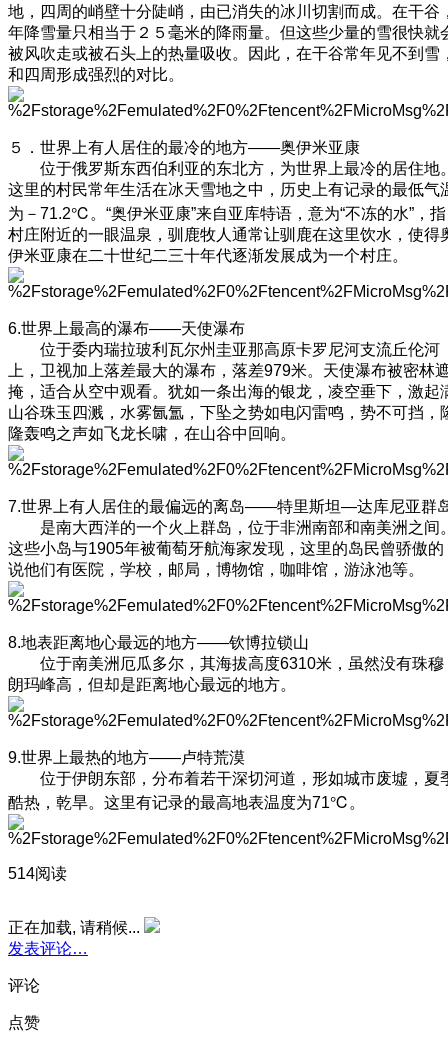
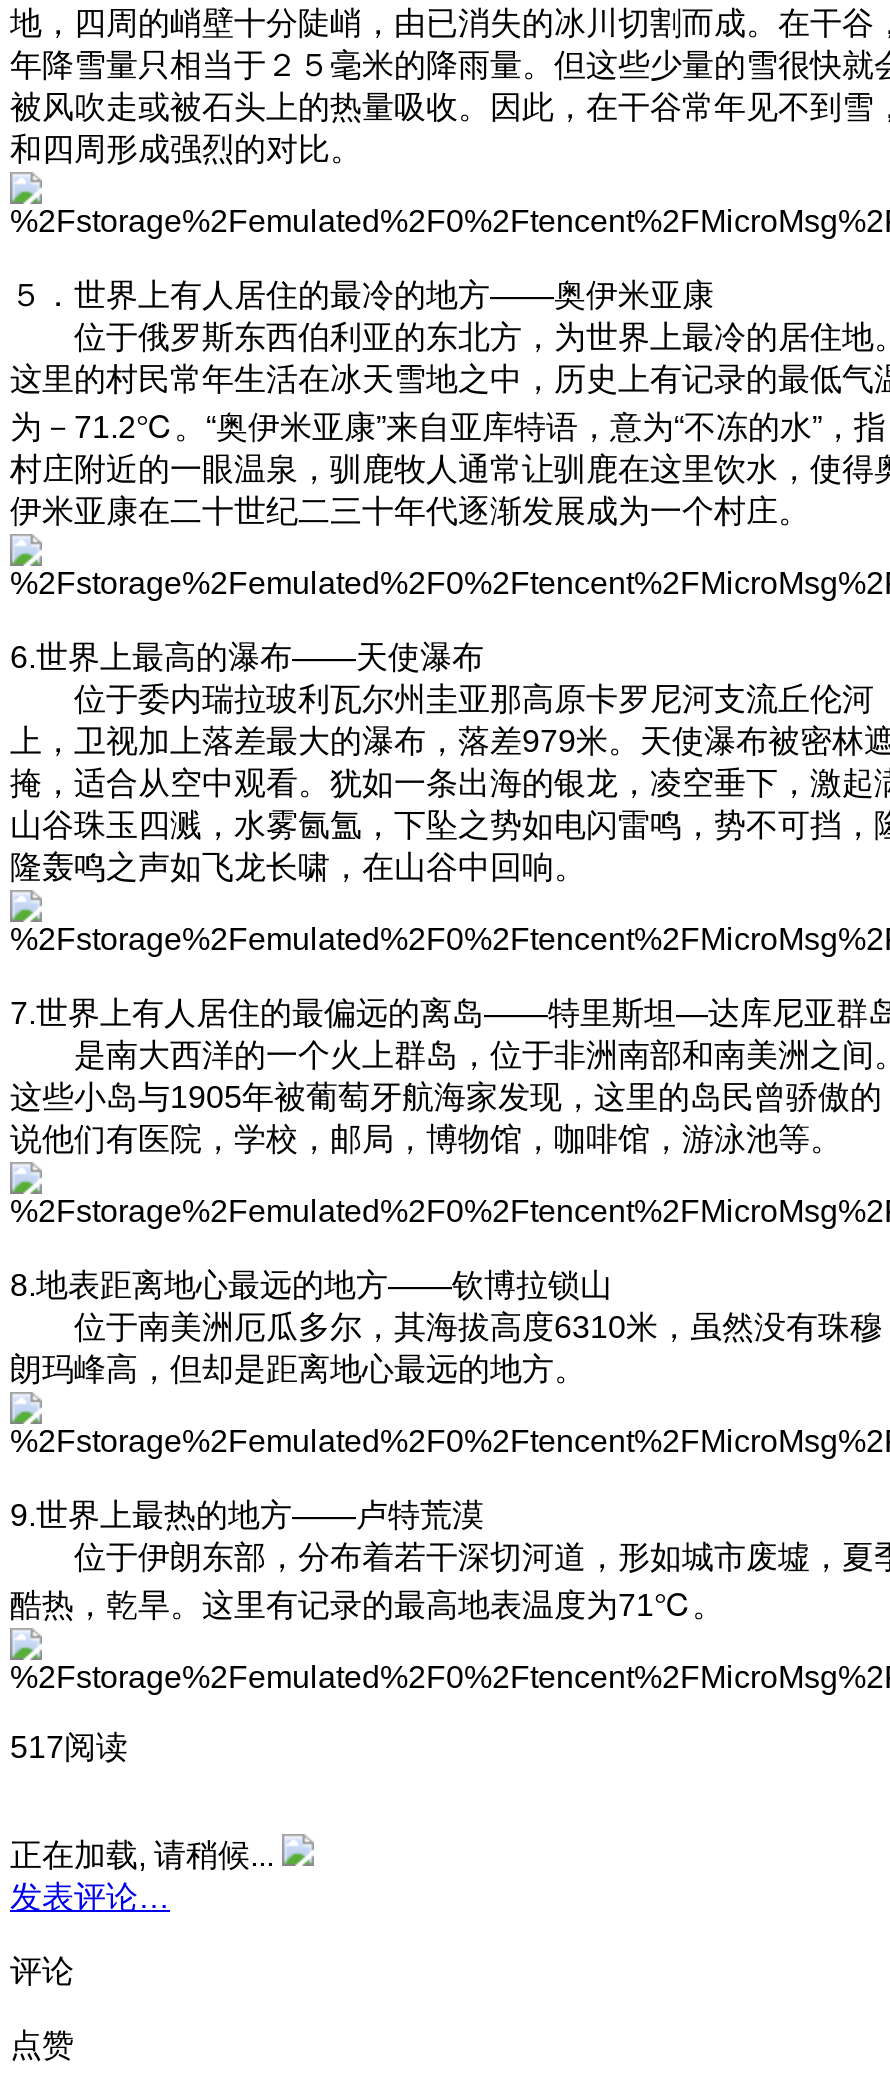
[8,865,67,882] 514阅读 -> [10,1730,128,1764] 517阅读

